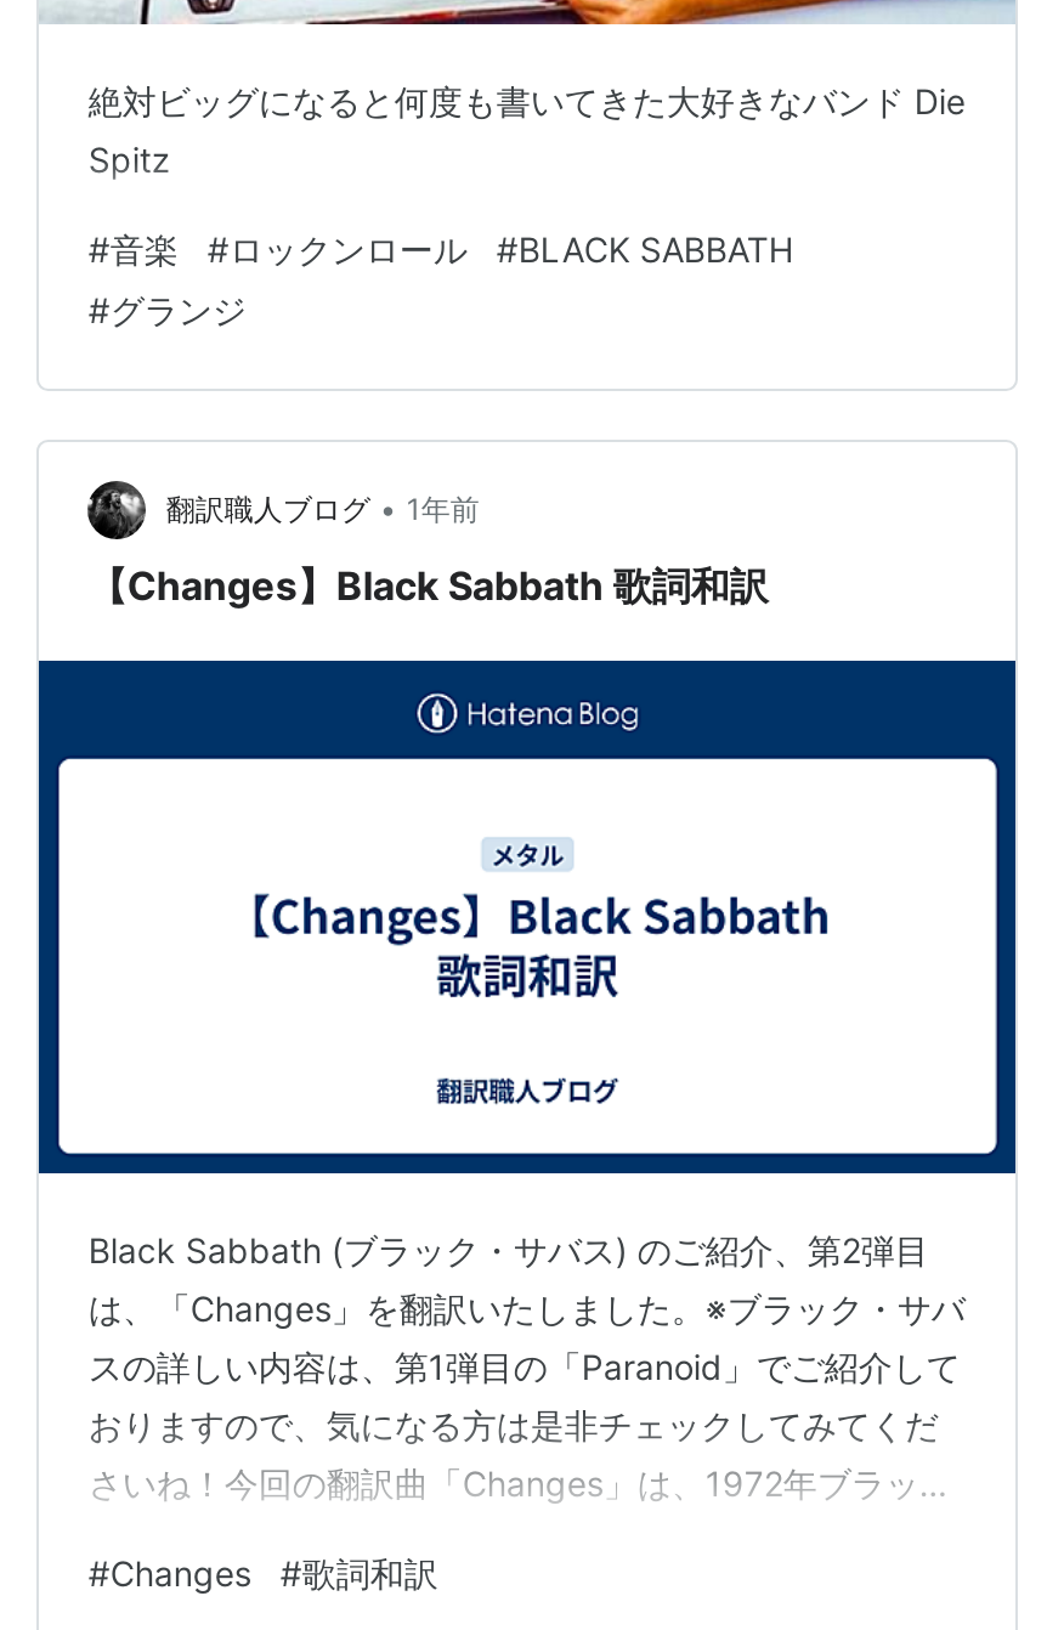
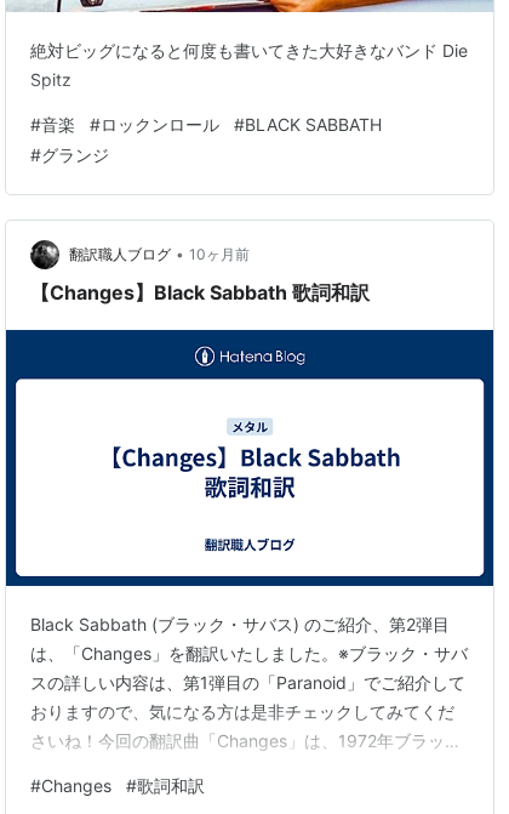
[166,490,480,528] 翻訳職人ブログ • 1年前 -> [70,245,250,264] 翻訳職人ブログ • 10ヶ月前

